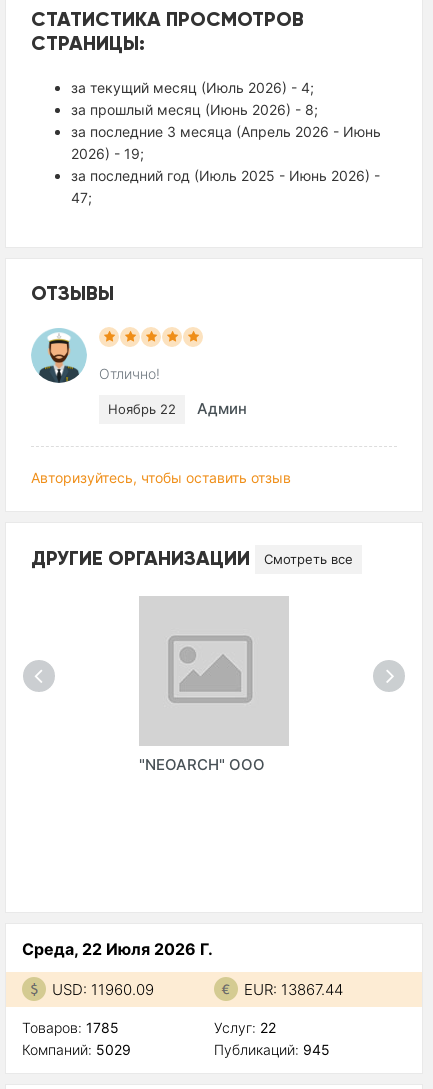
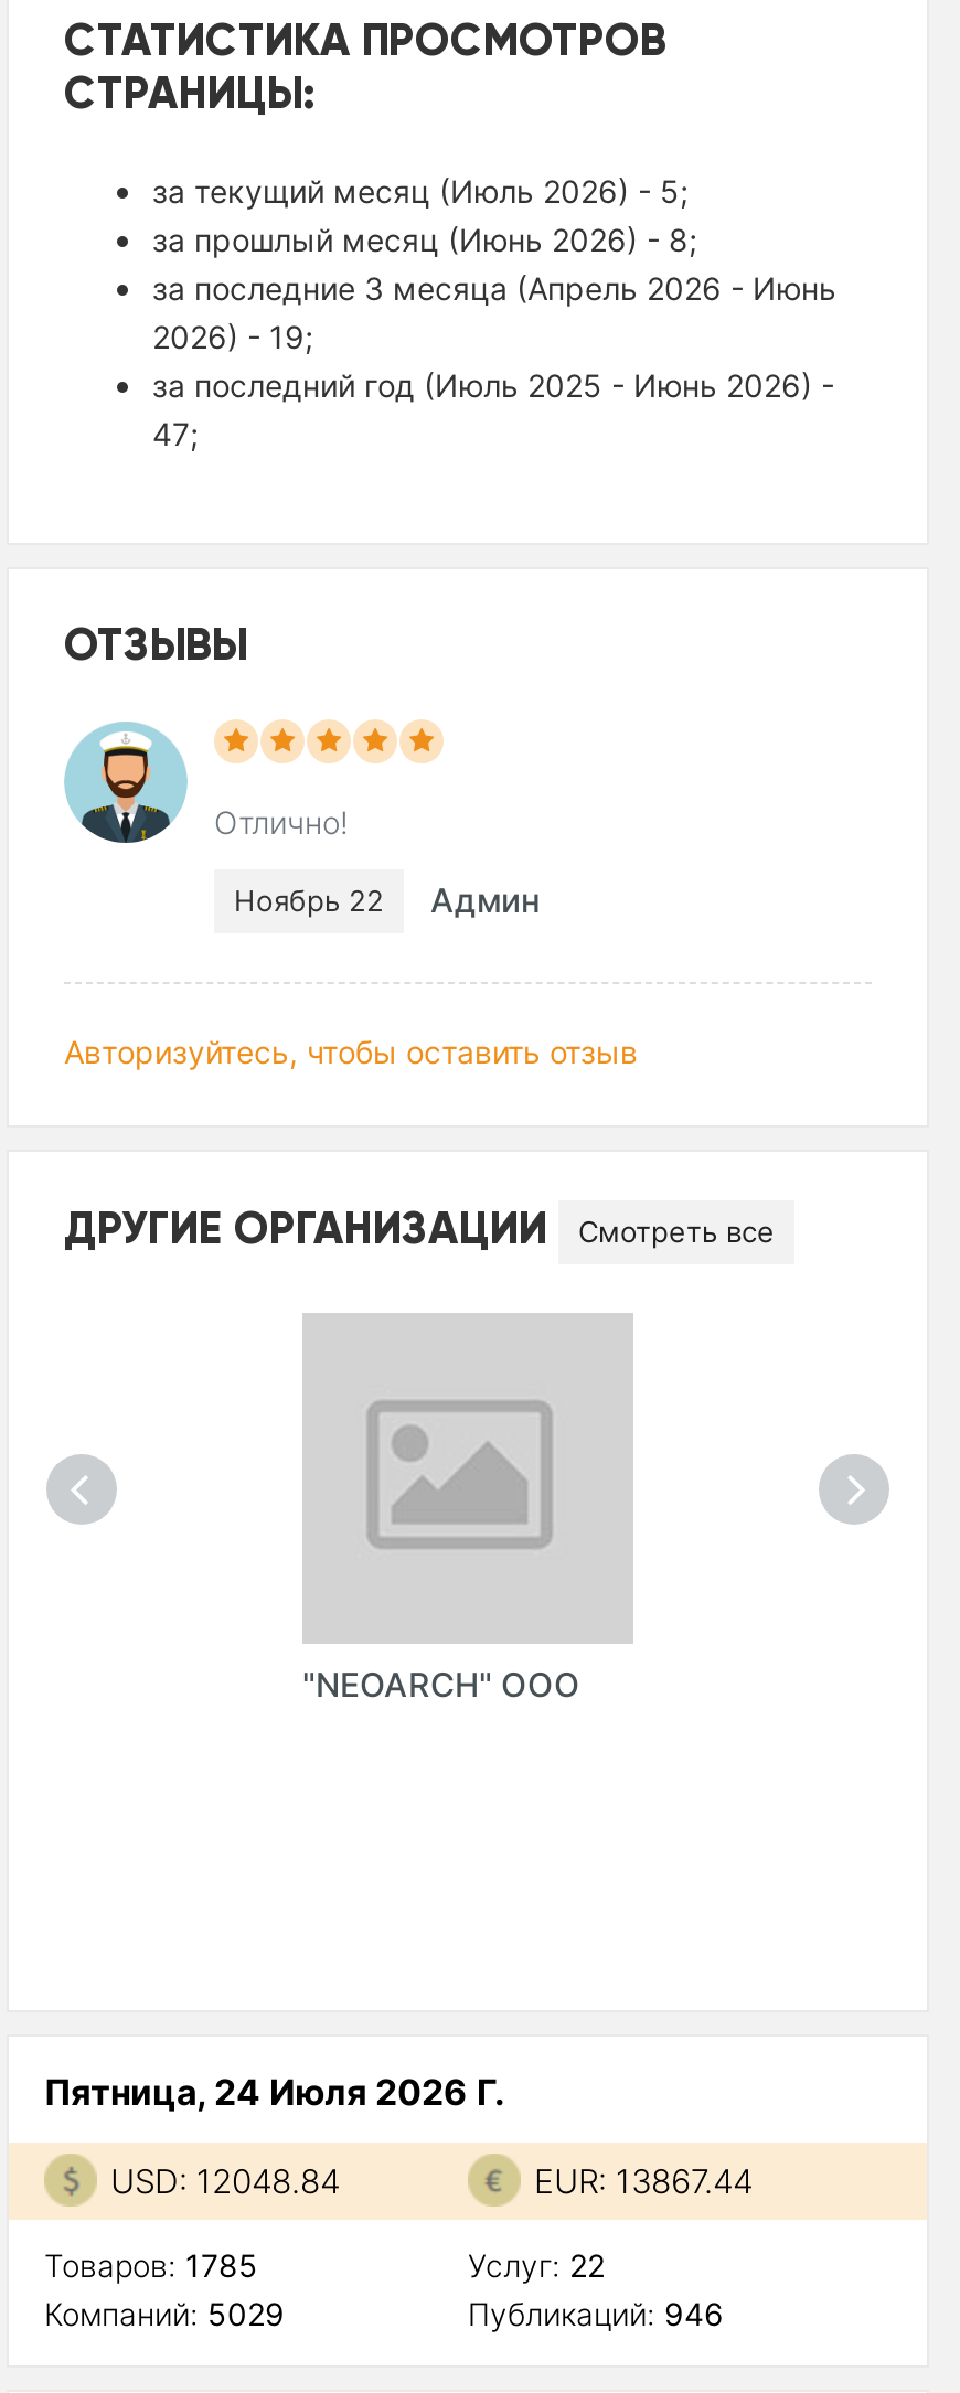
[71,79,314,96] за текущий месяц (Июль 2026) - 4; -> [152,173,689,210] за текущий месяц (Июль 2026) - 5;
[22,939,213,959] Среда, 22 Июля 2026 Г. -> [44,2070,505,2114] Пятница, 24 Июля 2026 Г.
[52,980,154,999] USD: 11960.09 -> [110,2161,340,2203] USD: 12048.84
[214,1041,330,1058] Публикаций: 945 -> [468,2295,724,2333] Публикаций: 946

